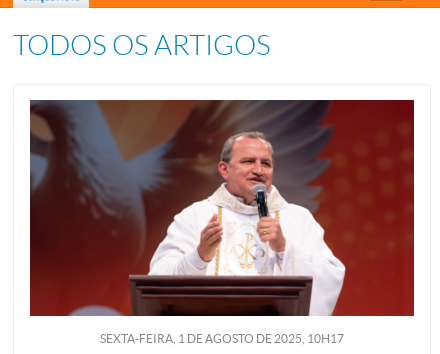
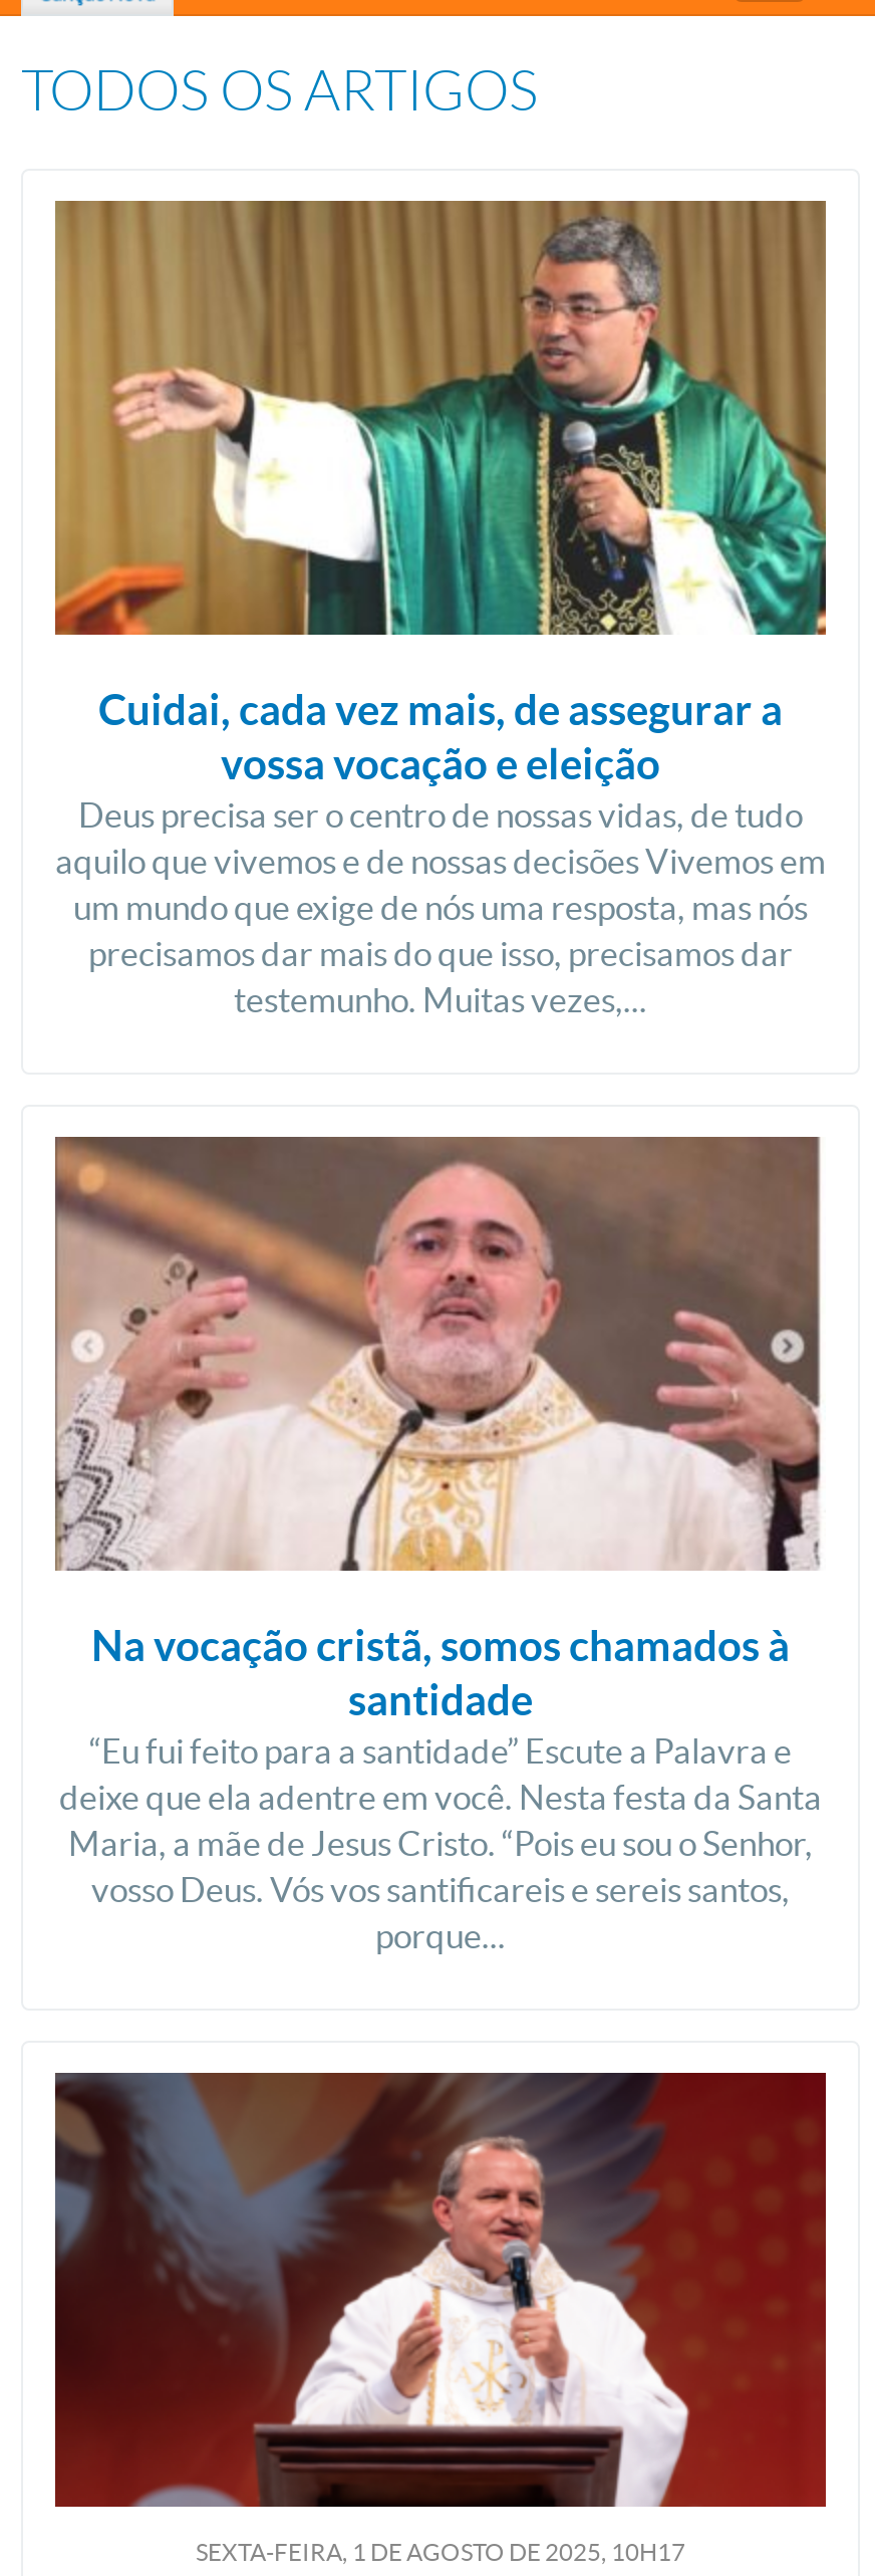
none -> [53,199,828,1018] [image] | Cuidai, cada vez mais, de assegurar a | vossa vocação e eleição | Deus precisa ser o centro de nossas vidas, de tudo | aquilo que vivemos e de nossas decisões Vivemos em | um mundo que exige de nós uma resposta, mas nós | precisamos dar mais do que isso, precisamos dar | testemunho. Muitas vezes,...
none -> [53,1135,822,1954] [image] | Na vocação cristã, somos chamados à | santidade | “Eu fui feito para a santidade” Escute a Palavra e | deixe que ela adentre em você. Nesta festa da Santa | Maria, a mãe de Jesus Cristo. “Pois eu sou o Senhor, | vosso Deus. Vós vos santificareis e sereis santos, | porque...

